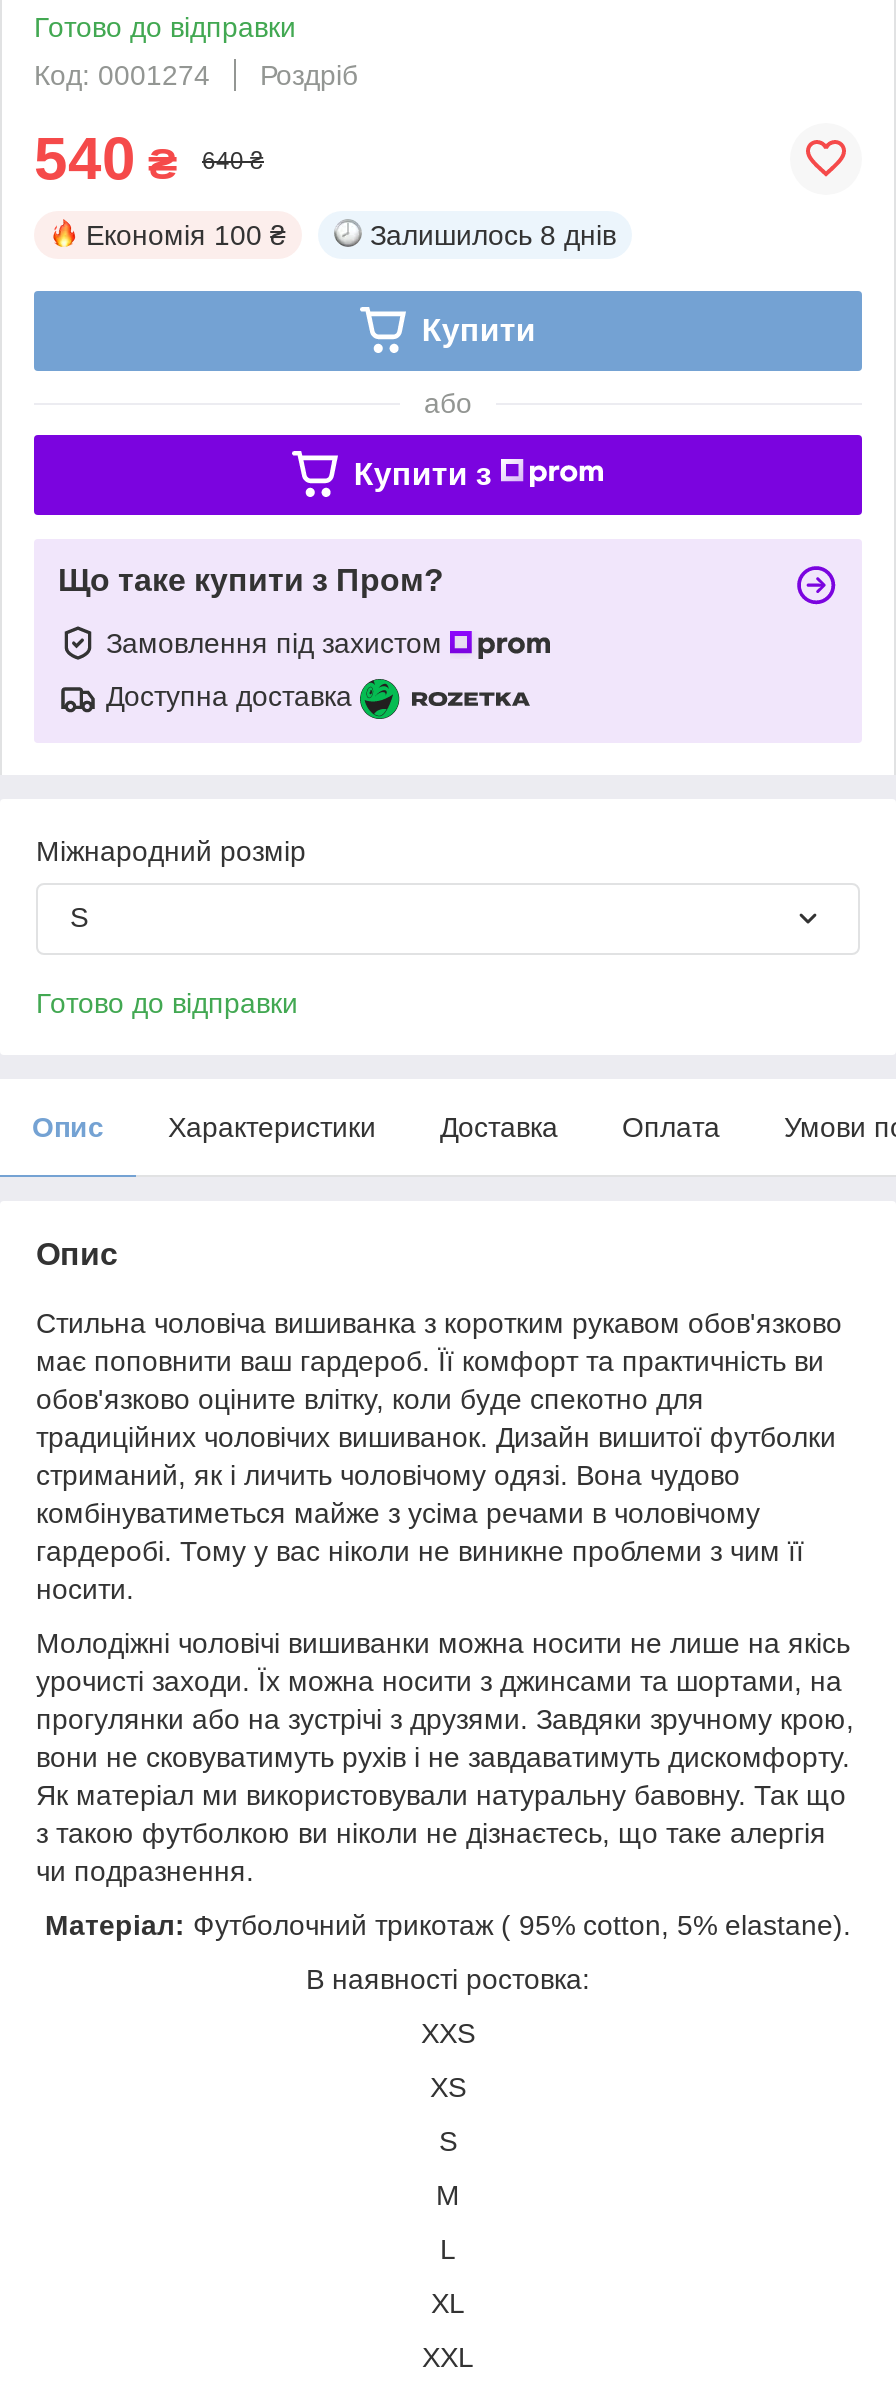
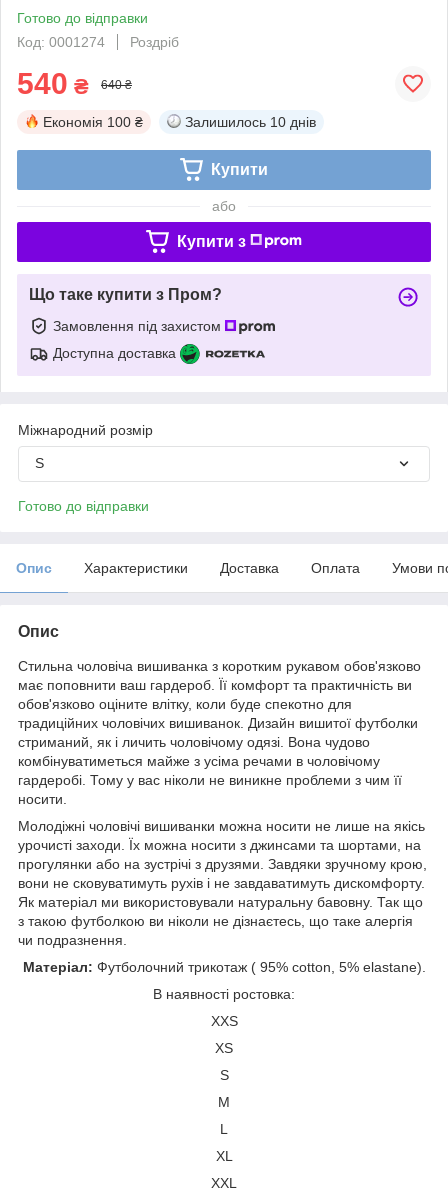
[370,219,616,251] Залишилось 8 днів -> [185,114,316,130] Залишилось 10 днів

